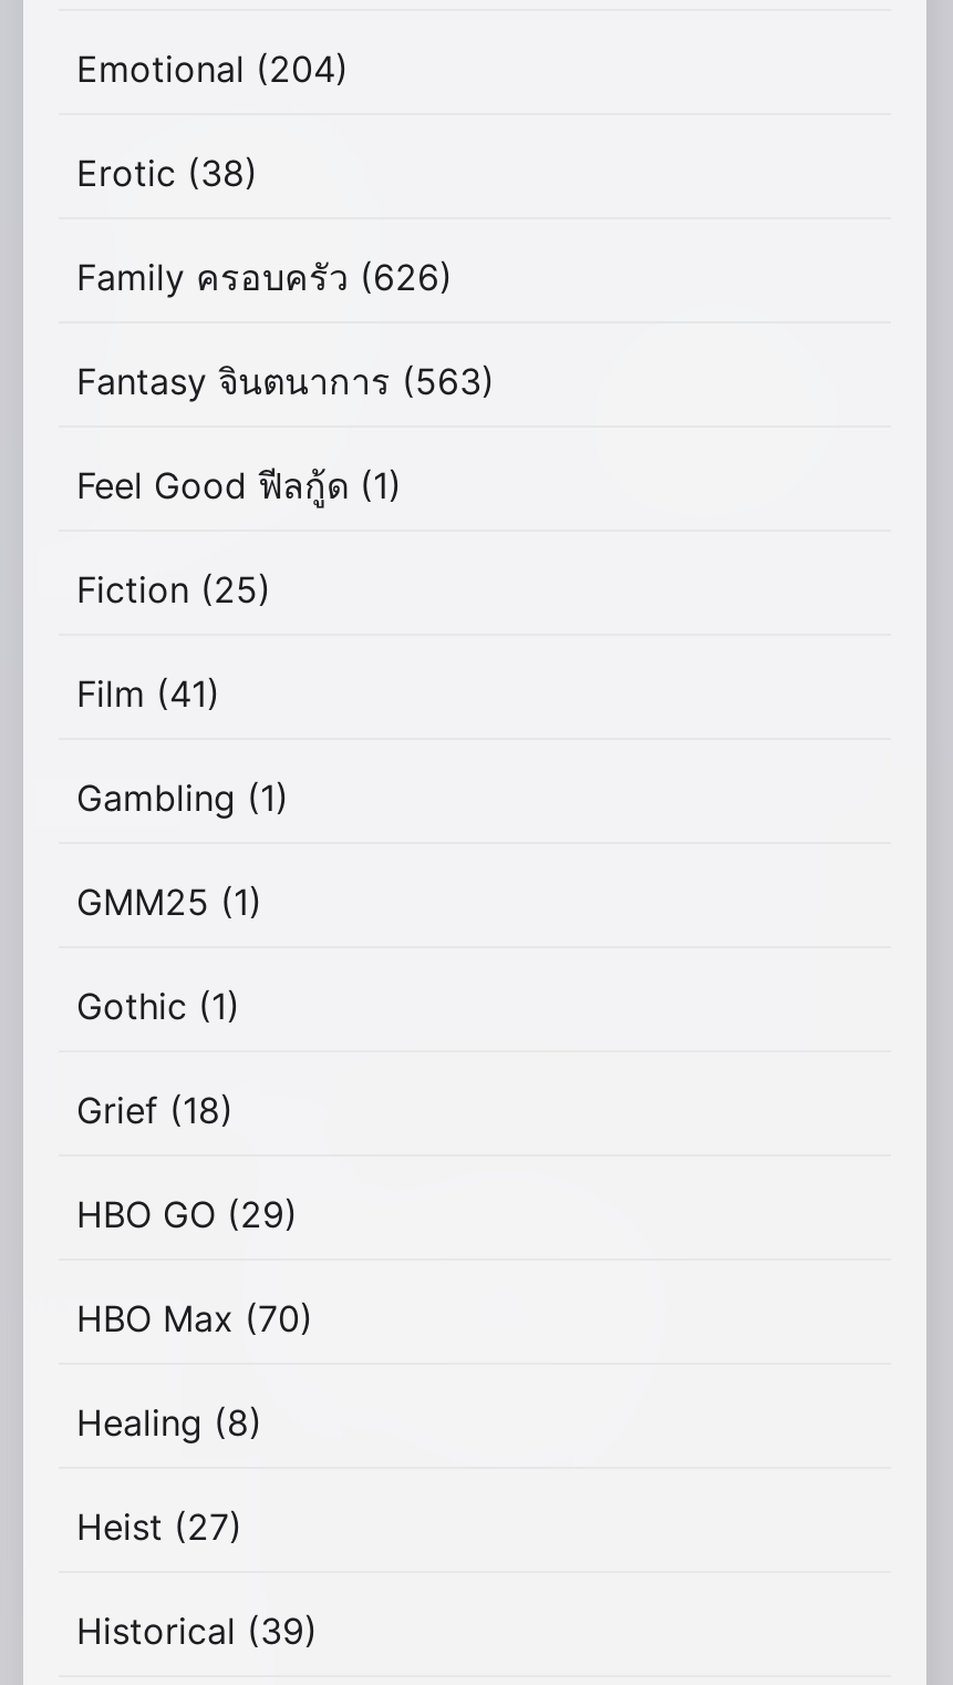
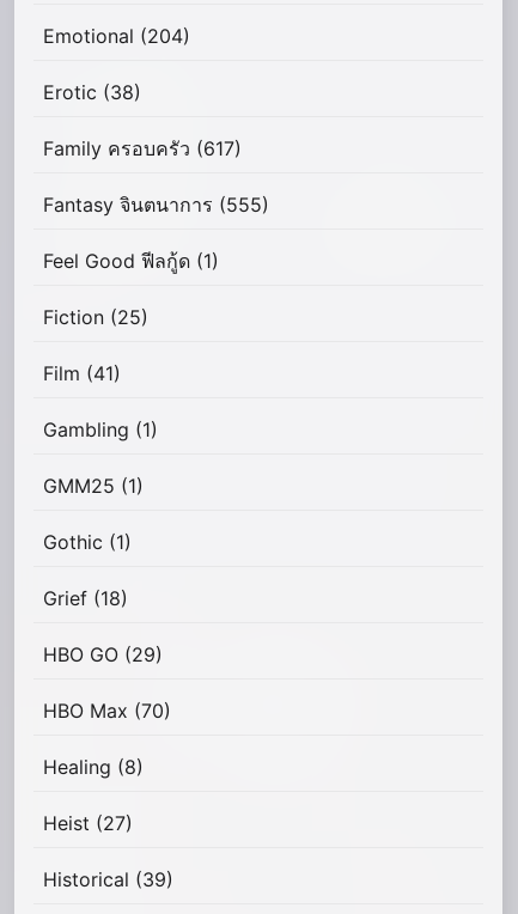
[76,254,453,298] Family ครอบครัว(626) -> [43,136,242,160] Family ครอบครัว(617)
[76,358,495,403] Fantasy จินตนาการ(563) -> [43,192,269,216] Fantasy จินตนาการ(555)

